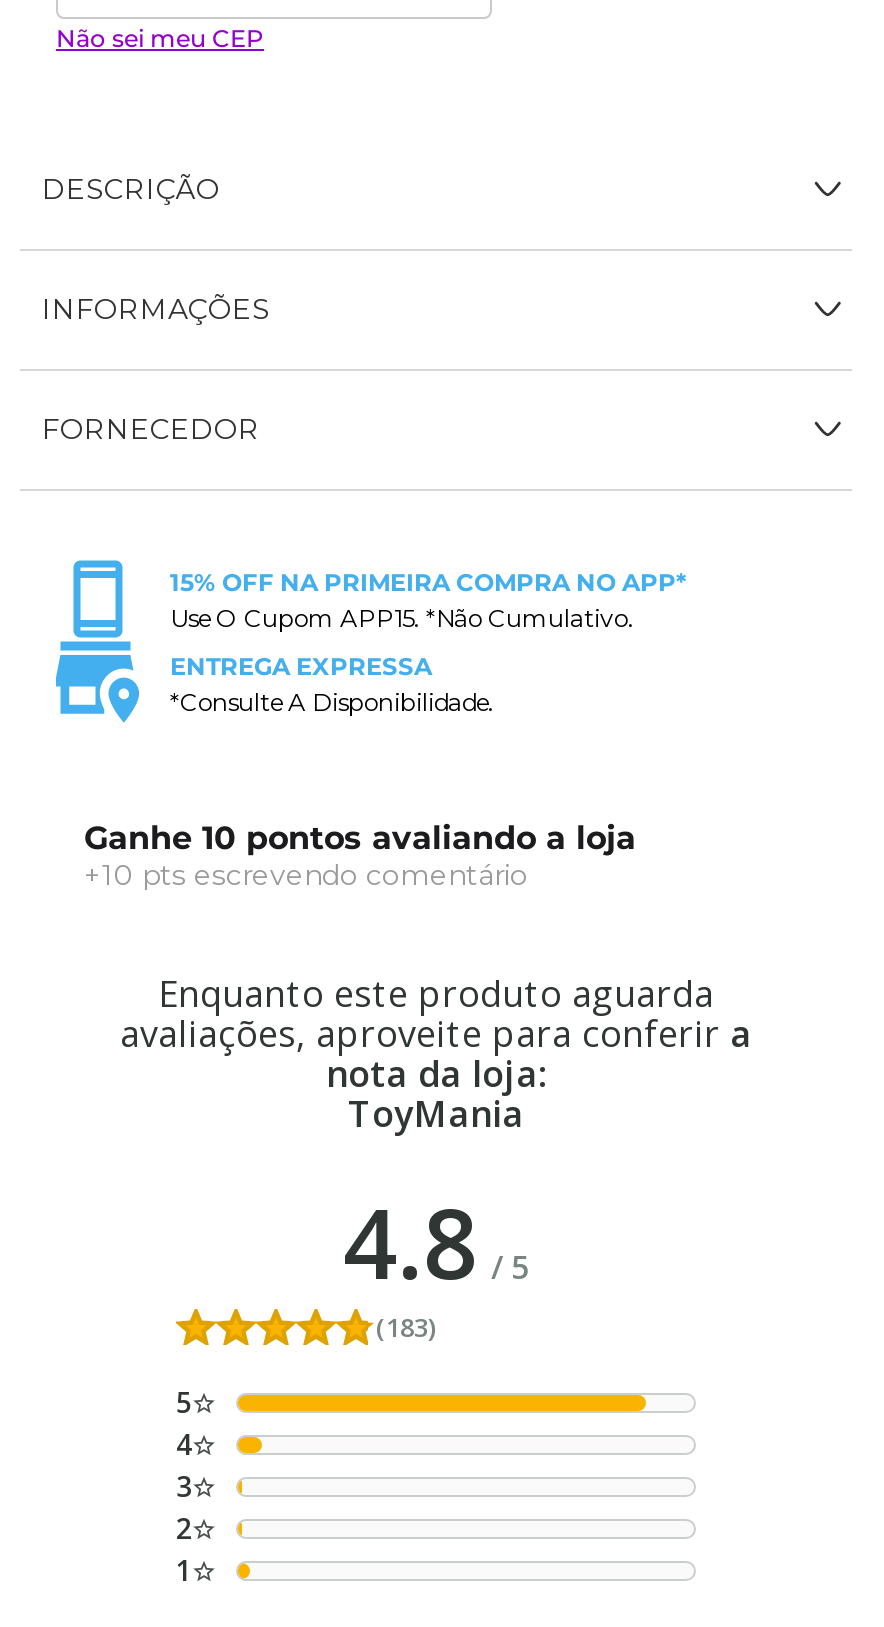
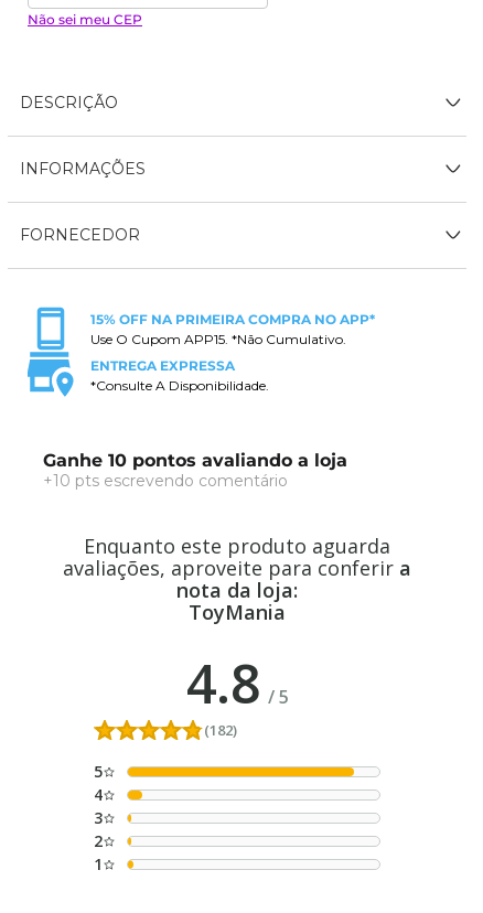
[376,1310,436,1346] (183) -> [204,720,237,740] (182)

